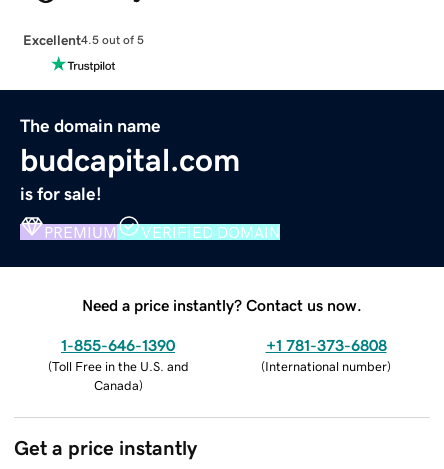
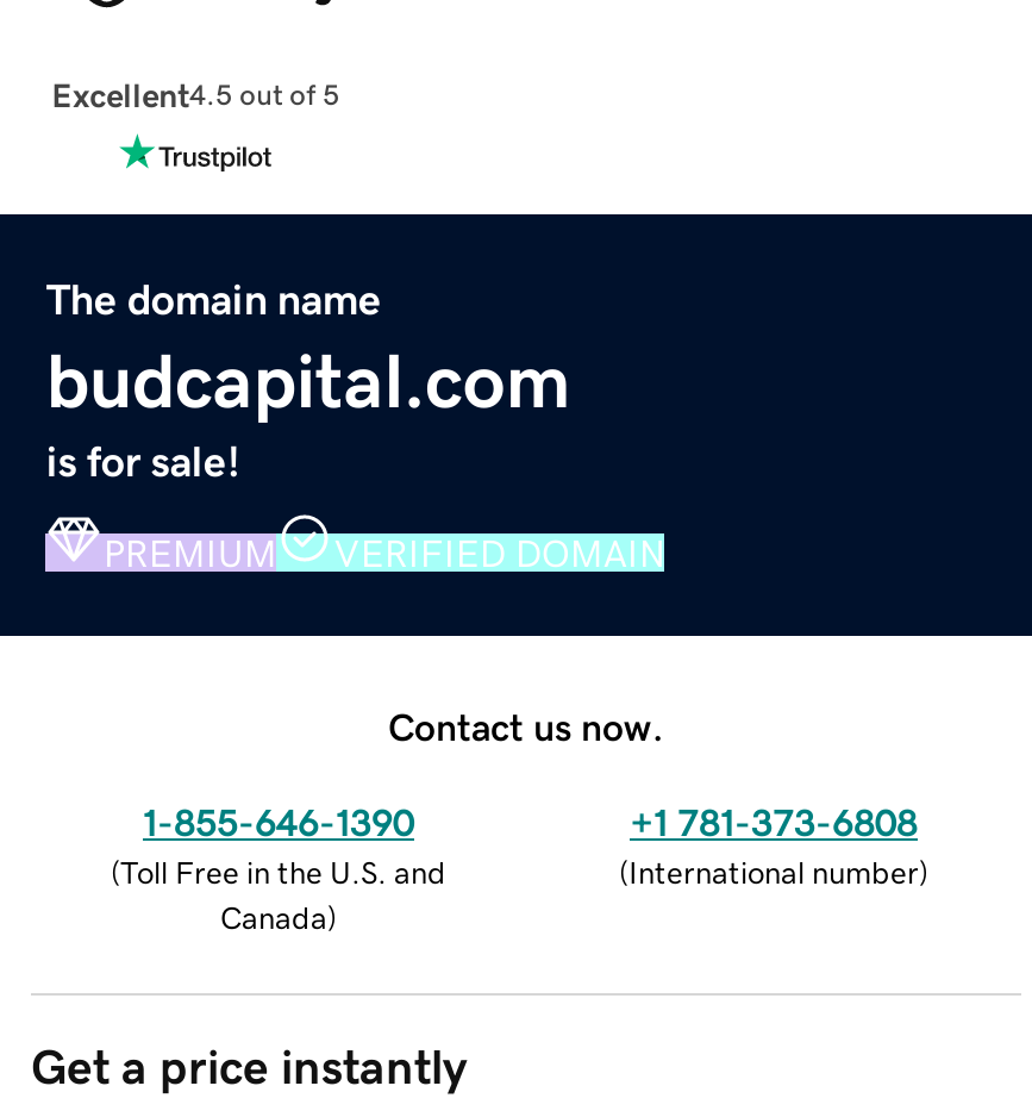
[82,297,362,313] Need a price instantly? Contact us now. -> [388,706,664,745] Contact us now.

